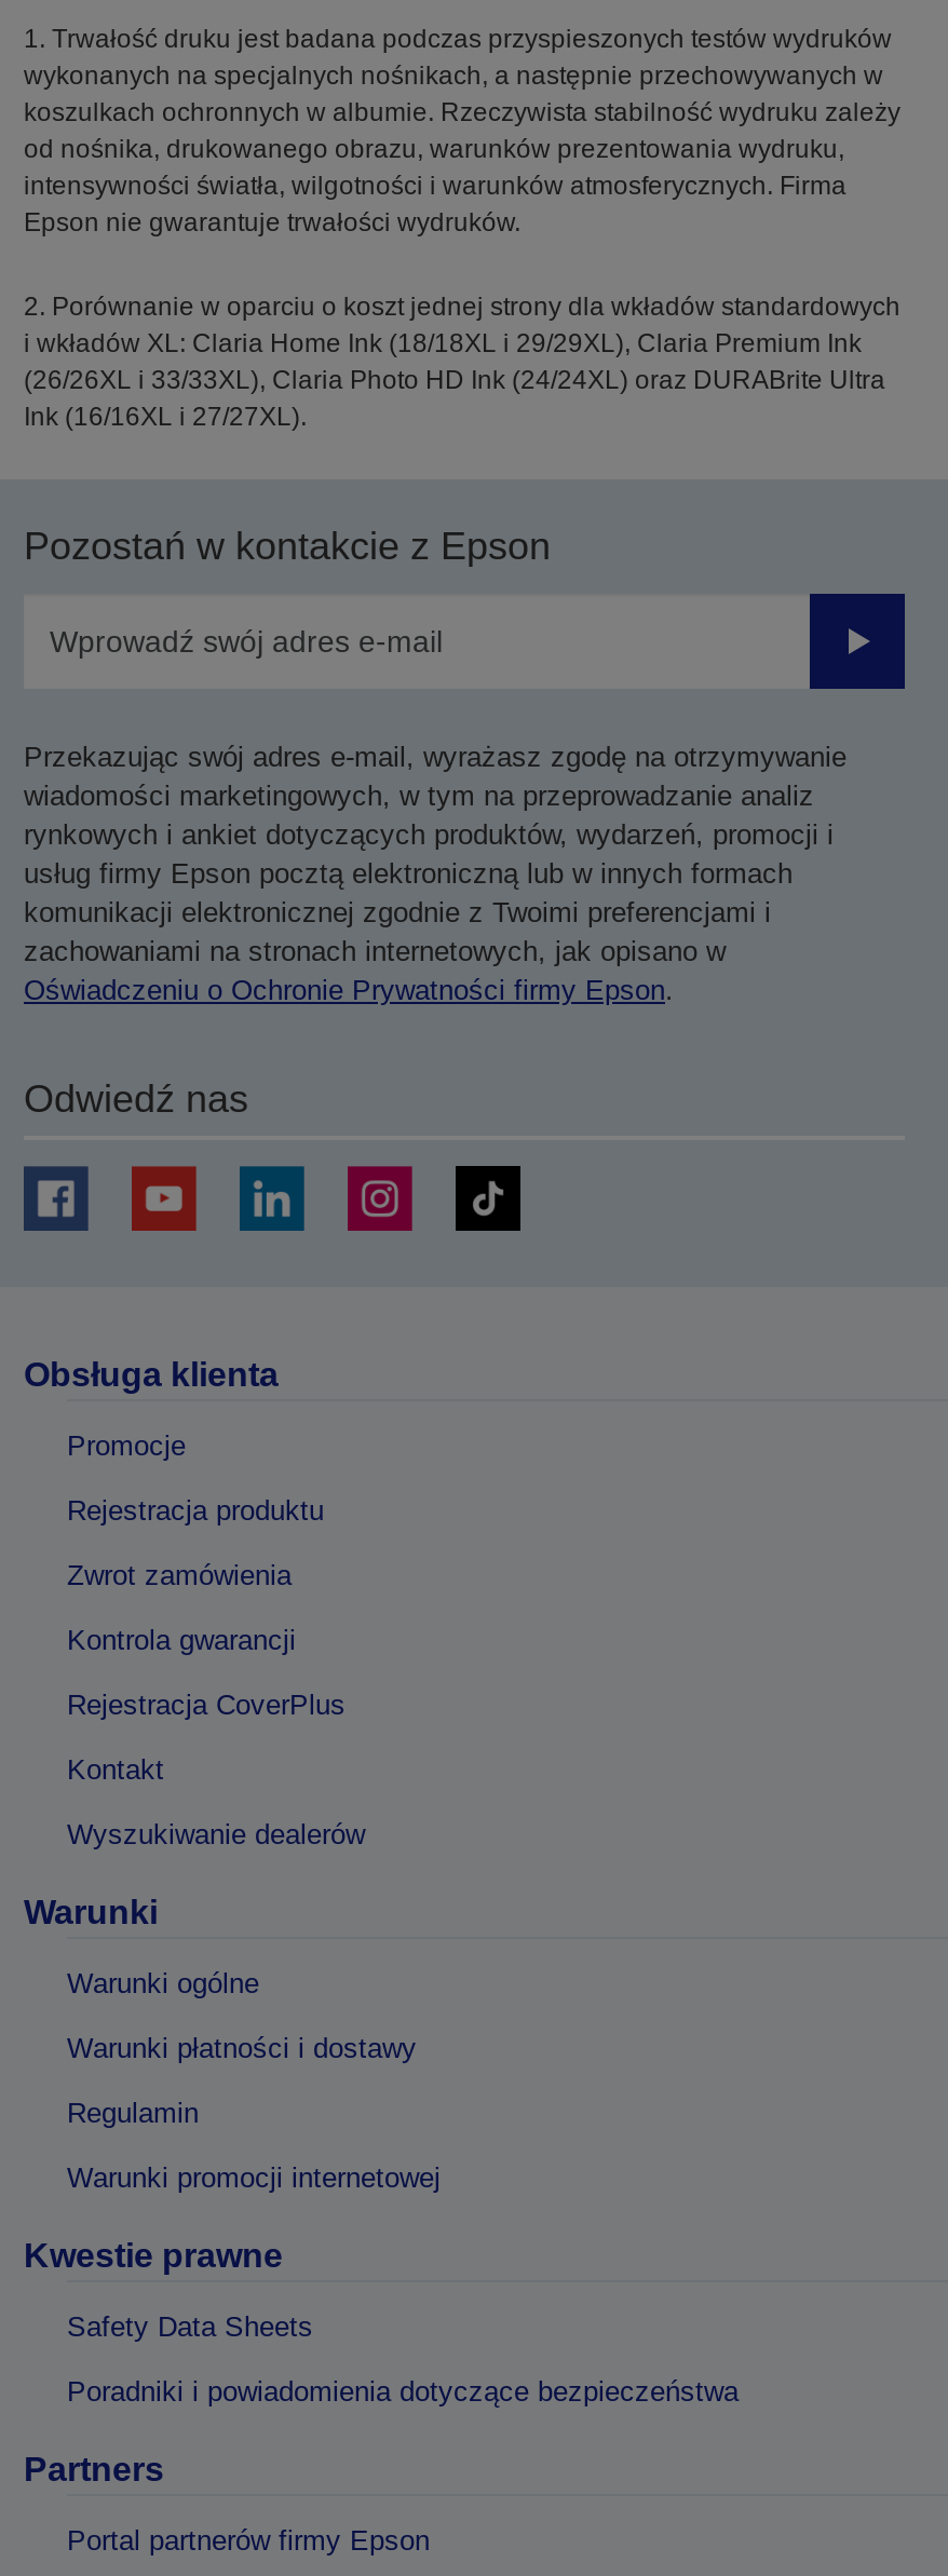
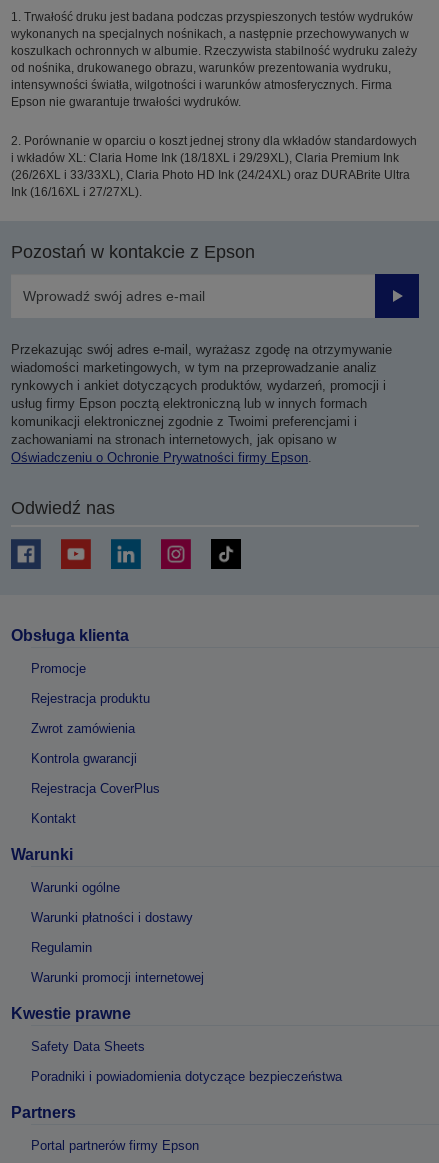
[67,1819,365,1852] Wyszukiwanie dealerów -> none

